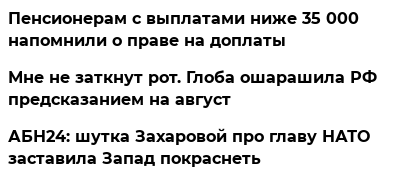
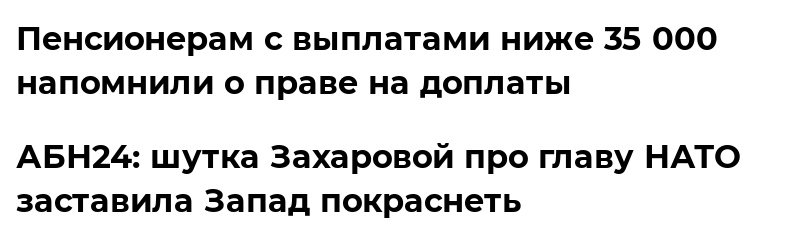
[8,68,377,109] Мне не заткнут рот. Глоба ошарашила РФ | предсказанием на август -> none

